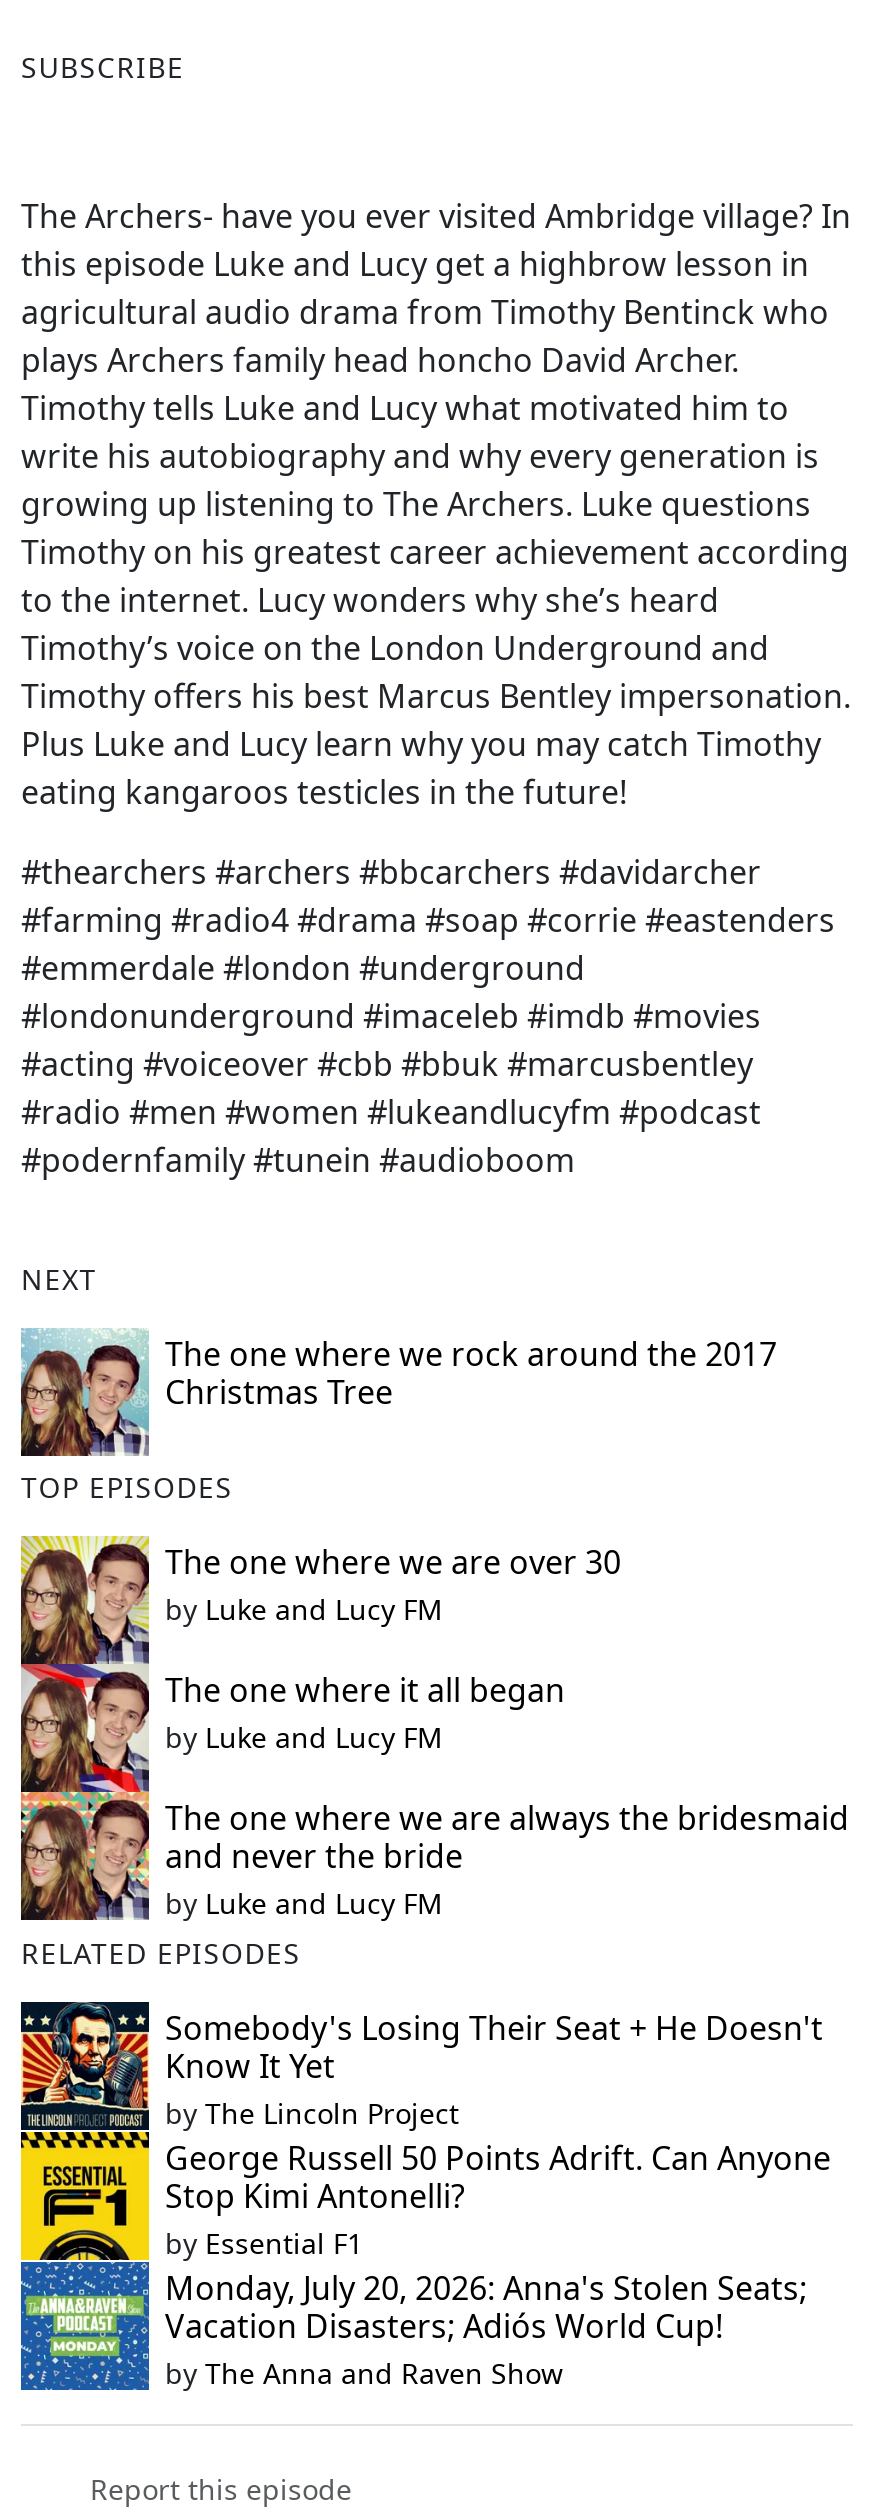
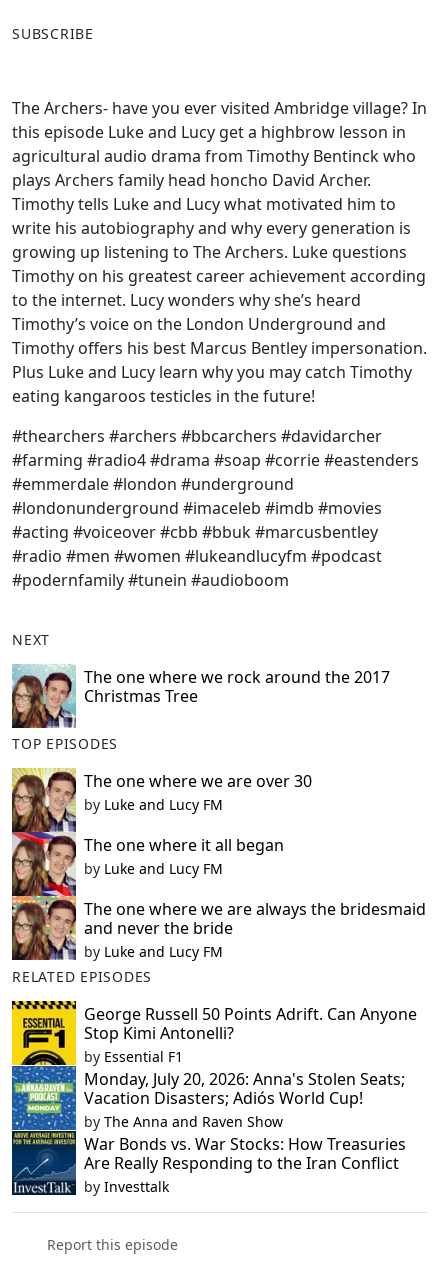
[19,2000,823,2132] [image] | Somebody's Losing Their Seat + He Doesn't | Know It Yet | by The Lincoln Project -> none
moved [165,2136,831,2392] -> [84,1003,417,1131]: George Russell 50 Points Adrift. Can Anyone | Stop Kimi Antonelli? | by Essential F1 | Monday, July 20, 2026: Anna's Stolen Seats; | Vacation Disasters; Adiós World Cup! | by The Anna and Raven Show
none -> [11,1131,406,1196] [image] | War Bonds vs. War Stocks: How Treasuries | Are Really Responding to the Iran Conflict | by Investtalk

